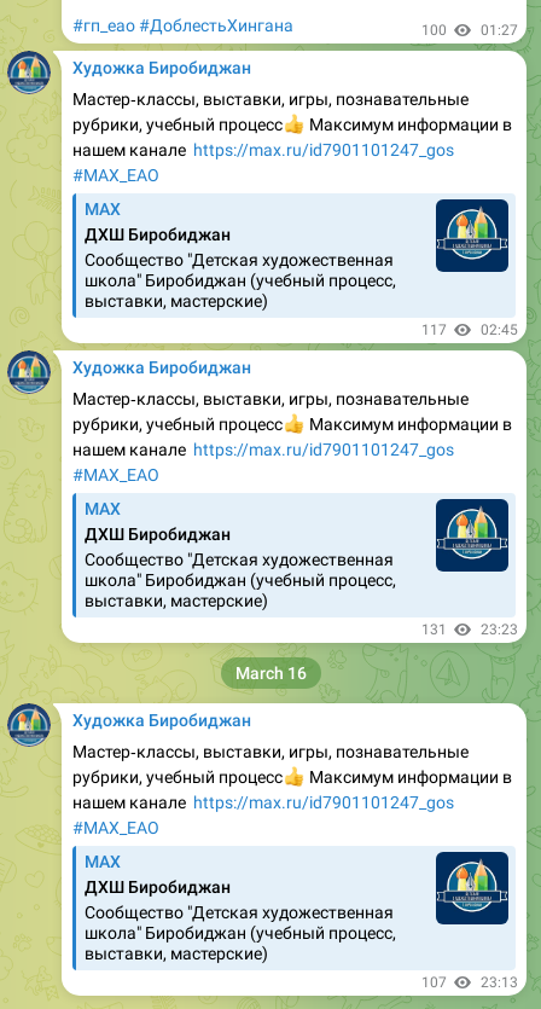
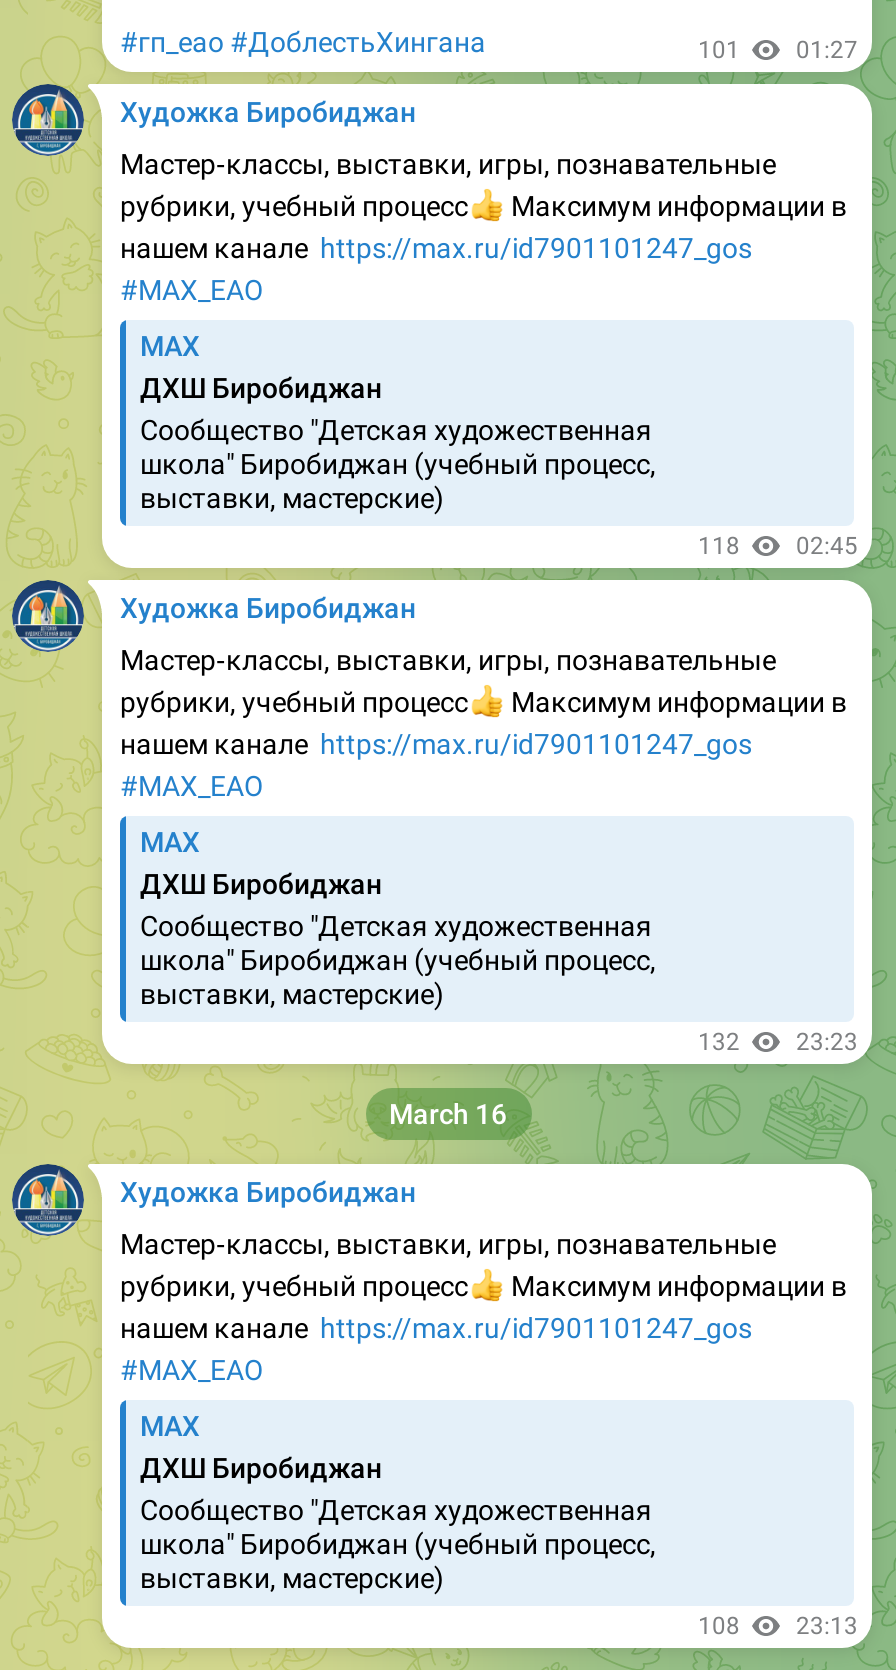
[421,23,518,40] 100 01:27 -> [698,38,858,66] 101 01:27
[435,198,510,273] [image] -> none
[421,323,518,340] 117 02:45 -> [698,534,858,562] 118 02:45
[435,498,510,573] [image] -> none
[421,622,518,639] 131 23:23 -> [698,1030,858,1058] 132 23:23
[435,851,510,926] [image] -> none
[421,975,518,992] 107 23:13 -> [698,1614,858,1642] 108 23:13

